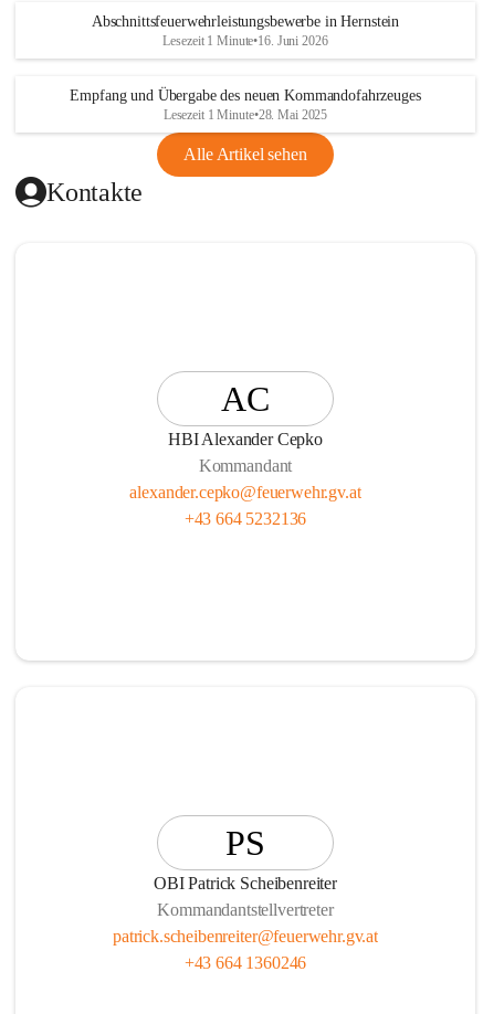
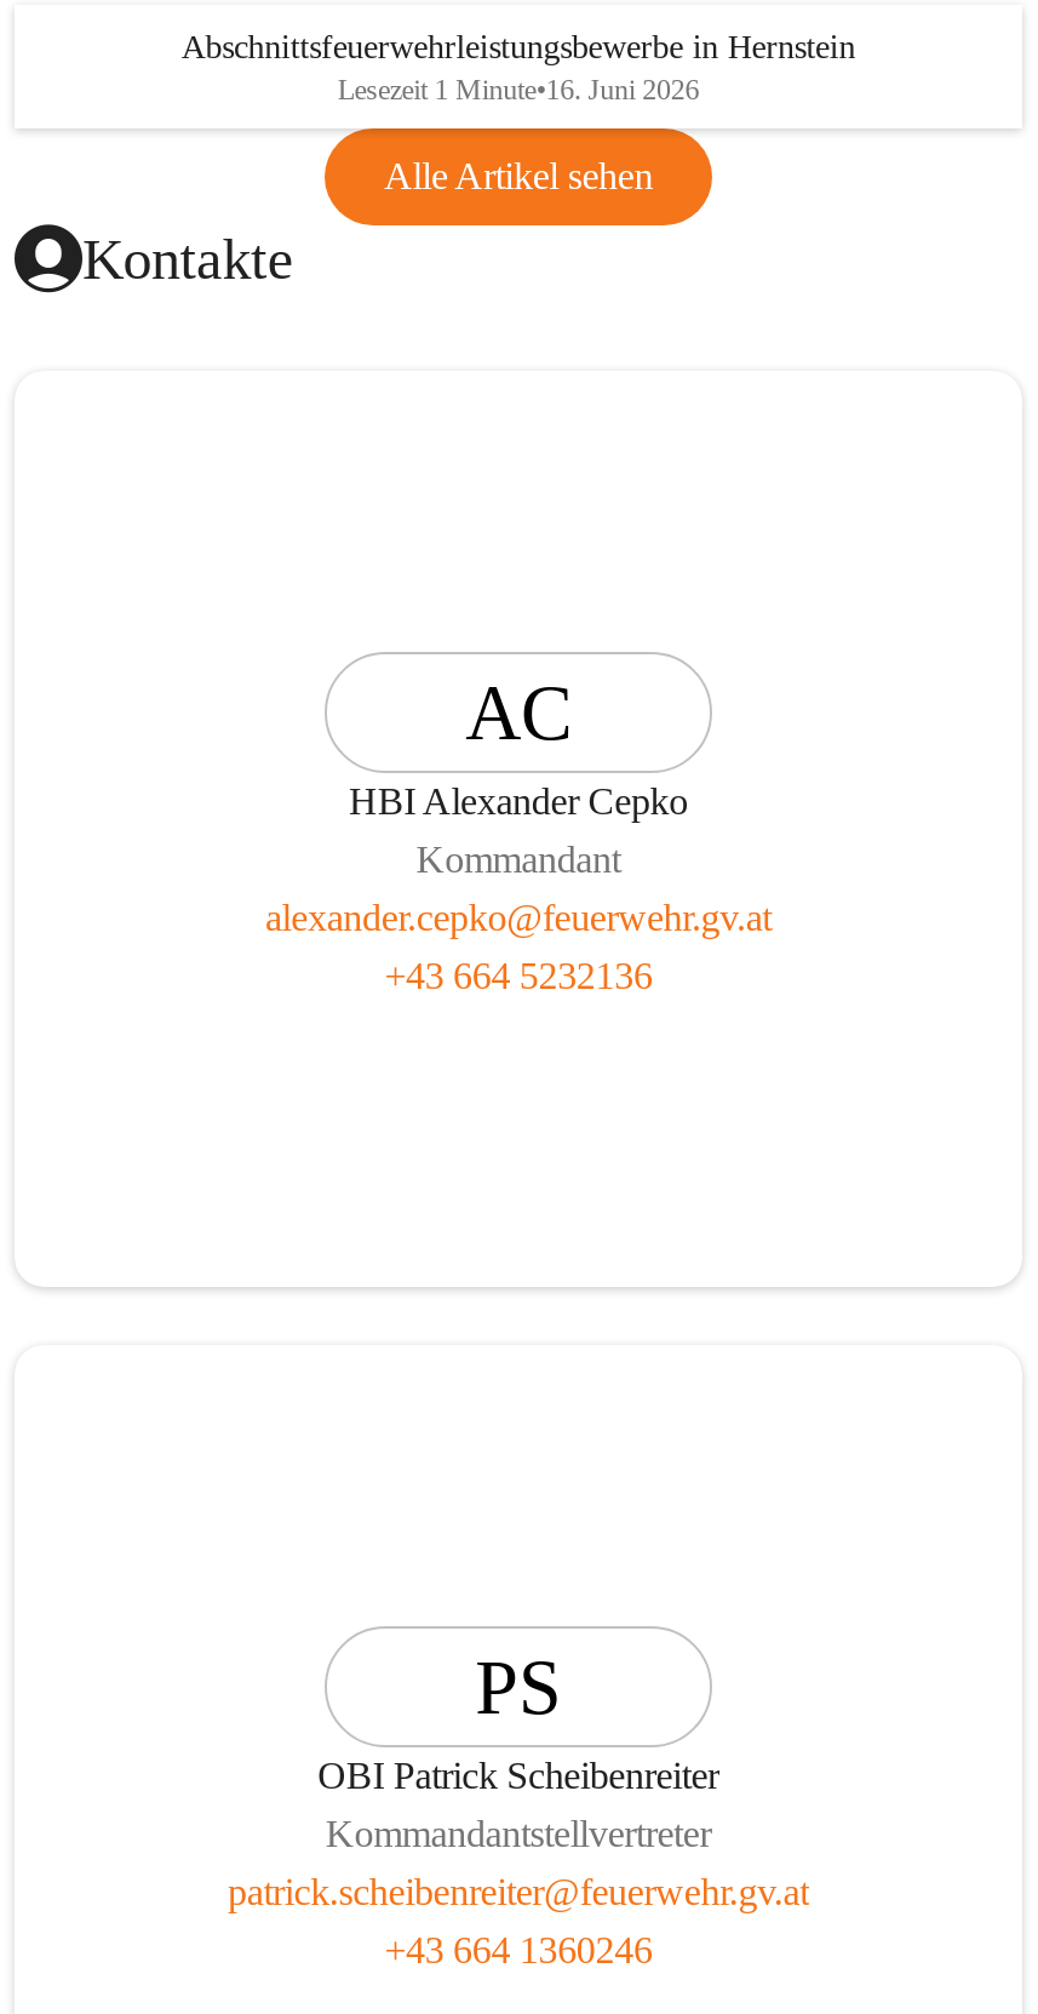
[70,87,421,123] Empfang und Übergabe des neuen Kommandofahrzeuges | Lesezeit 1 Minute•28. Mai 2025 -> none

